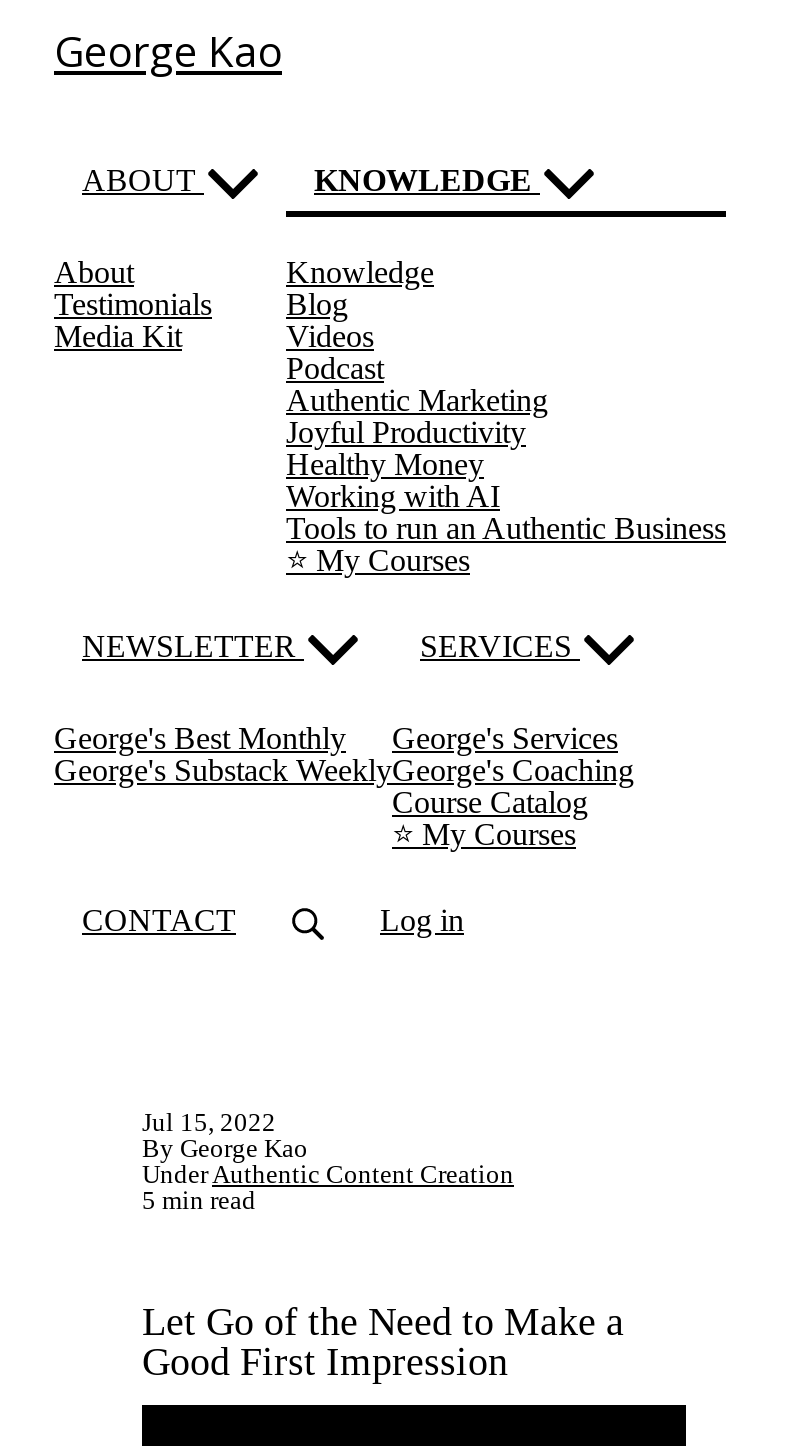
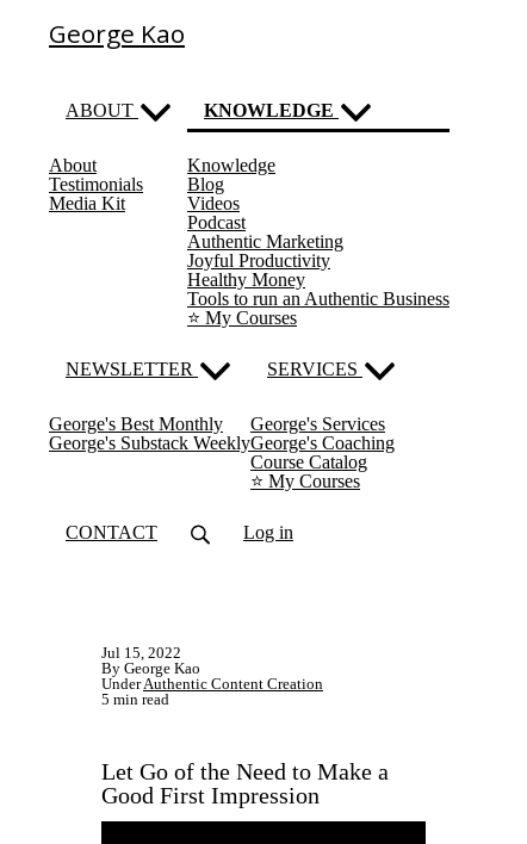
[286,479,500,513] Working with AI -> none

